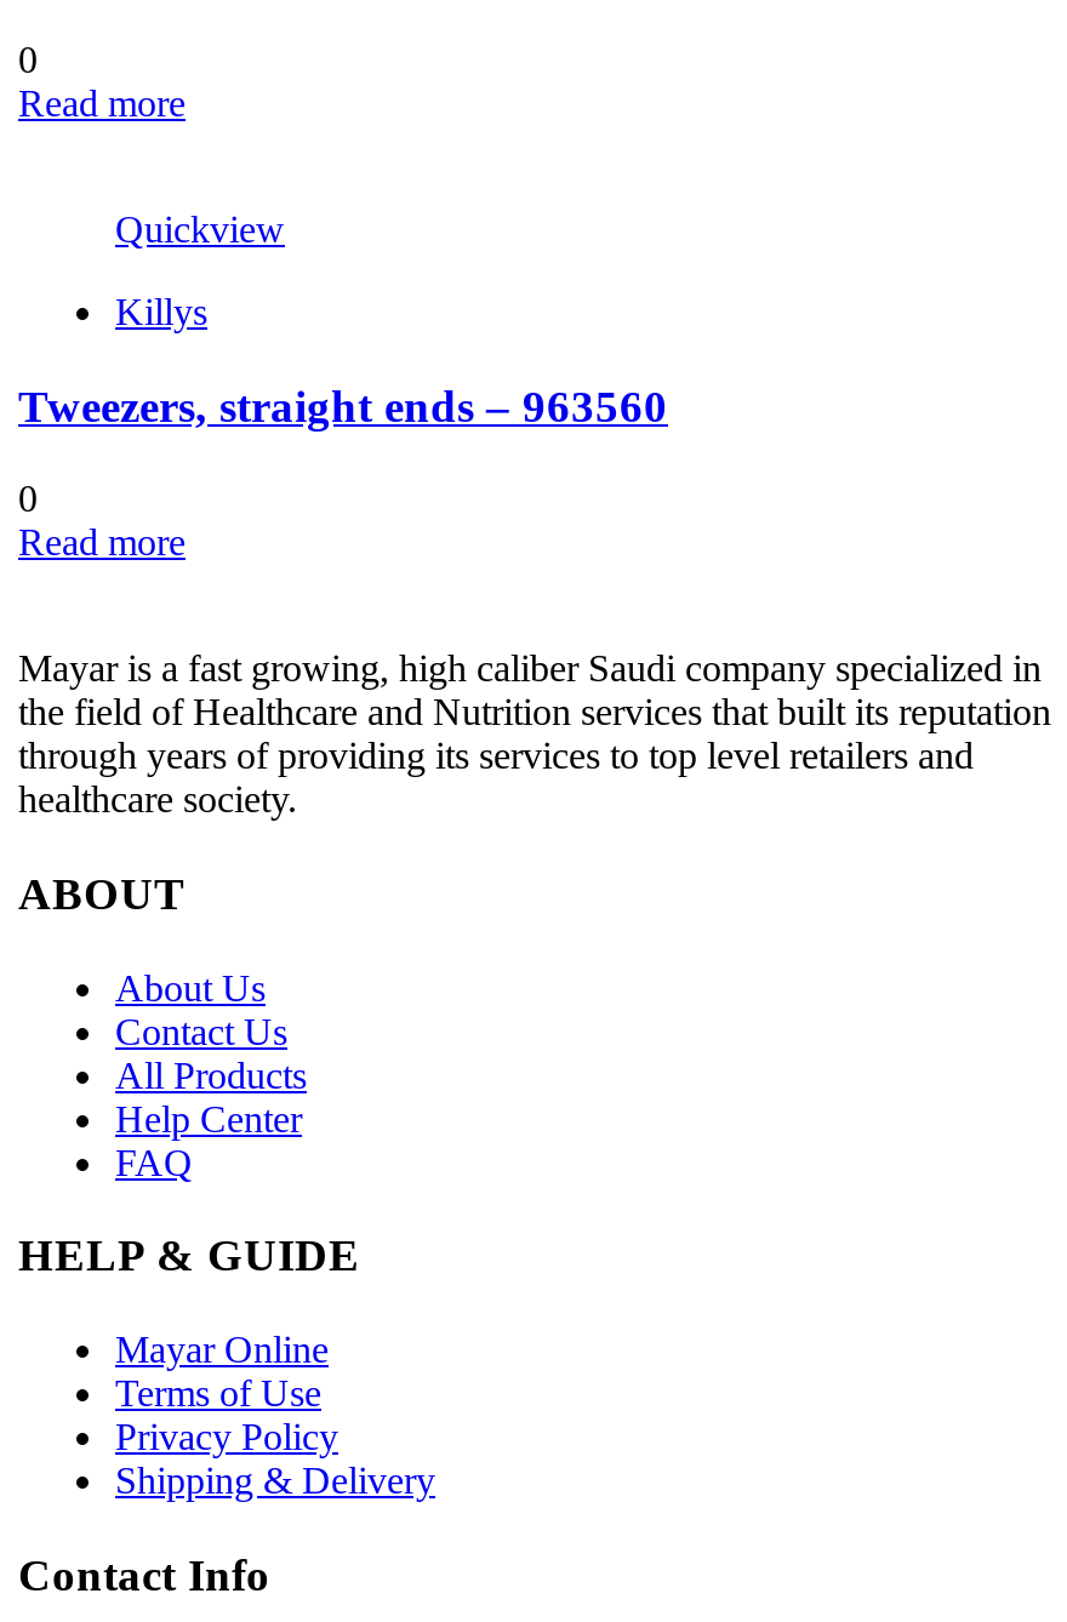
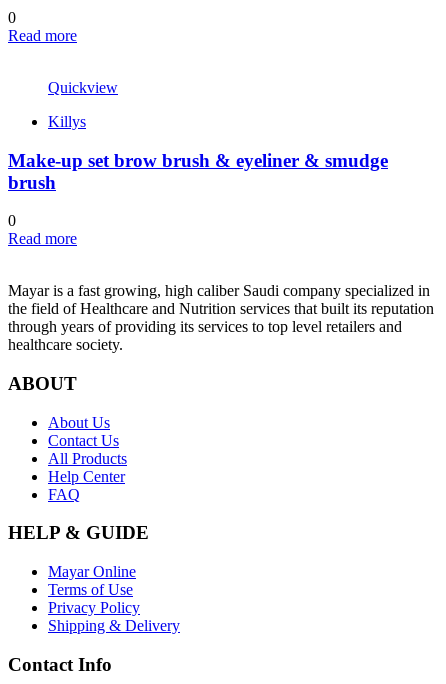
[18,380,668,431] Tweezers, straight ends – 963560 -> [8,150,388,193] Make-up set brow brush & eyeliner & smudge | brush

